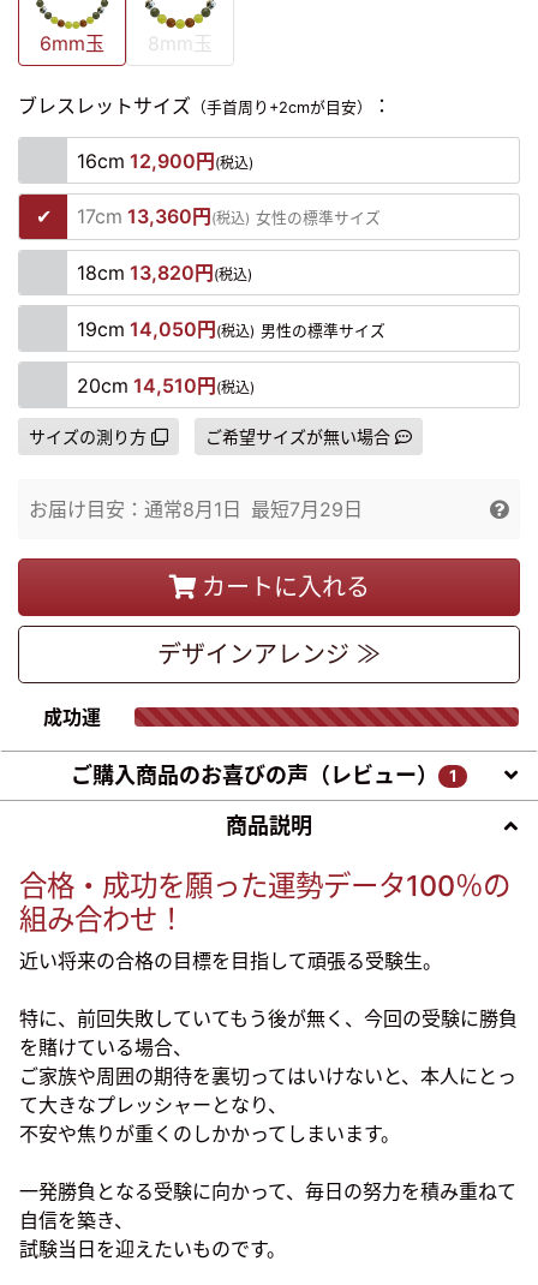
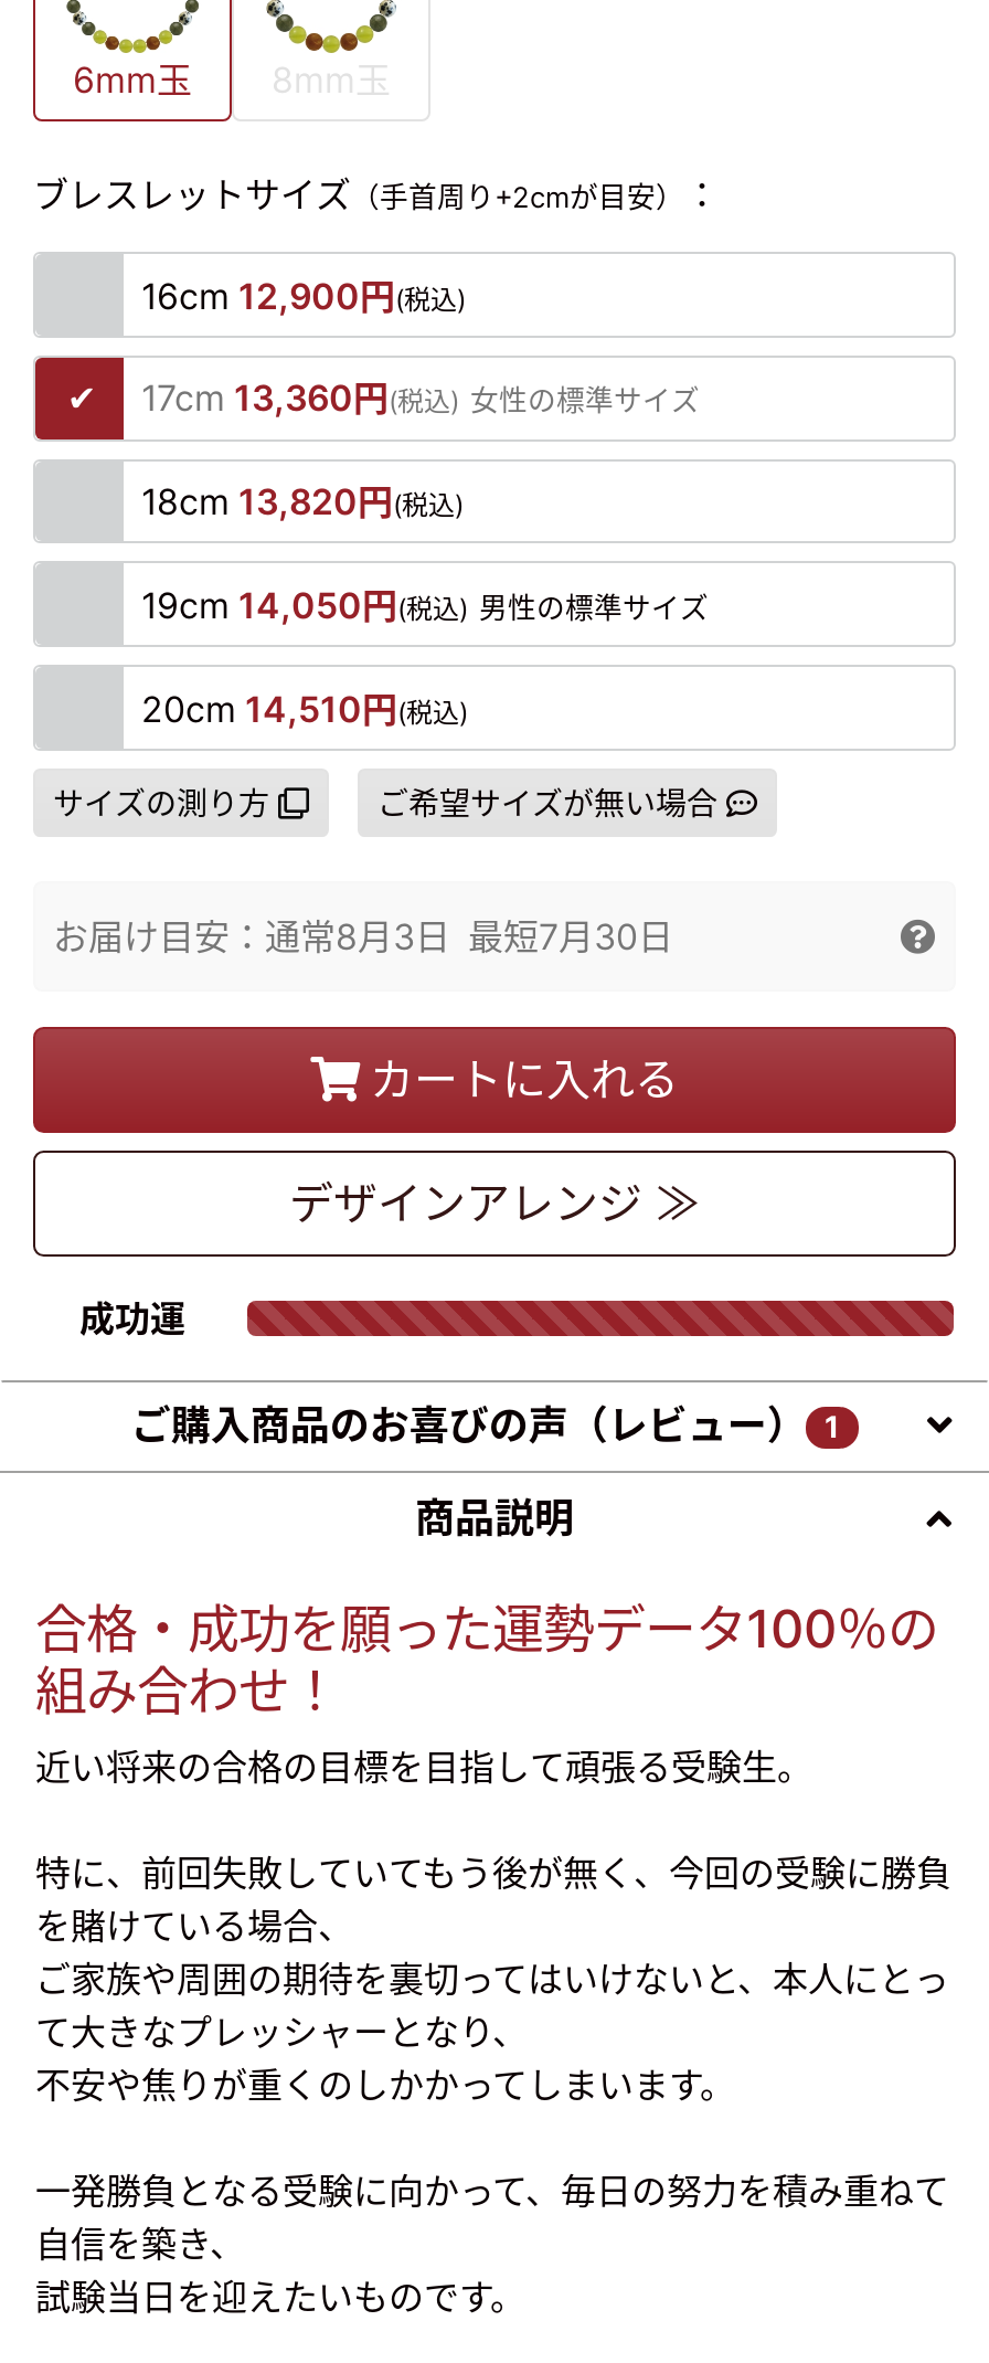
[29,497,363,521] お届け目安：通常8月1日最短7月29日 -> [53,914,673,958] お届け目安：通常8月3日最短7月30日

